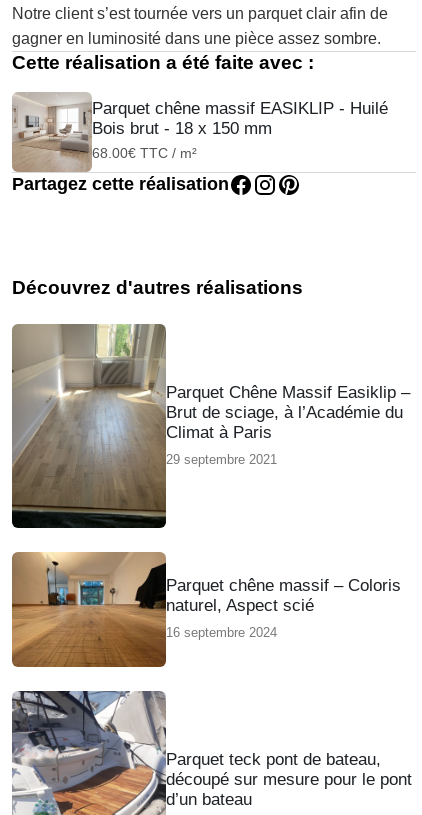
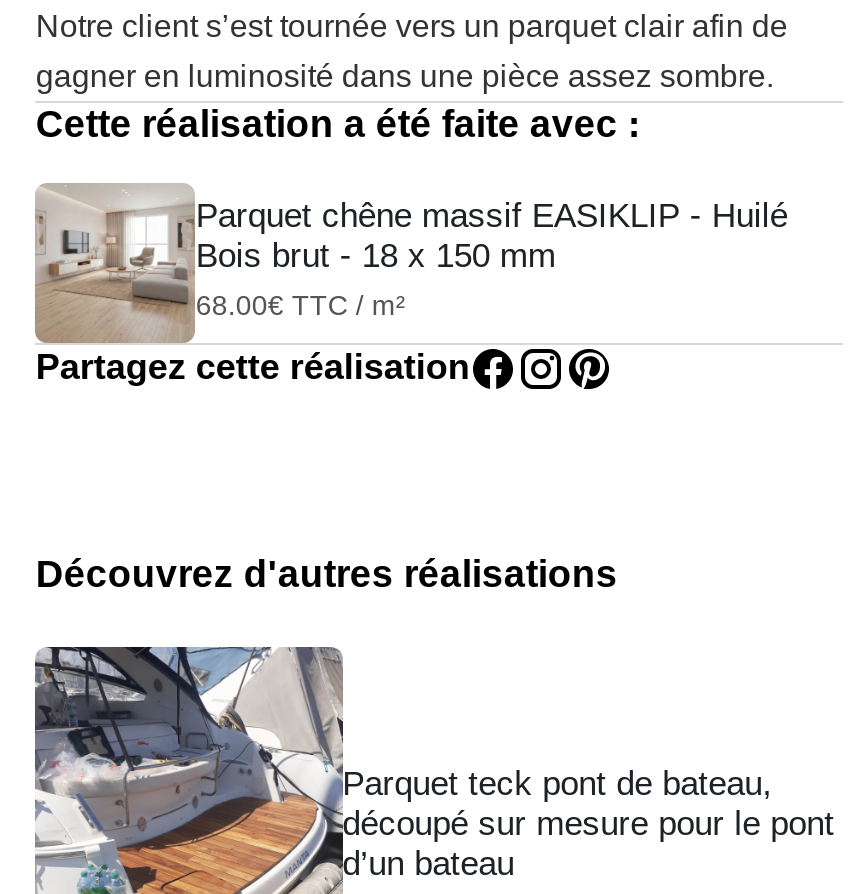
[12,324,410,539] [image] | Parquet Chêne Massif Easiklip – | Brut de sciage, à l’Académie du | Climat à Paris | 29 septembre 2021 -> none
[12,552,401,668] [image] | Parquet chêne massif – Coloris | naturel, Aspect scié | 16 septembre 2024 -> none

